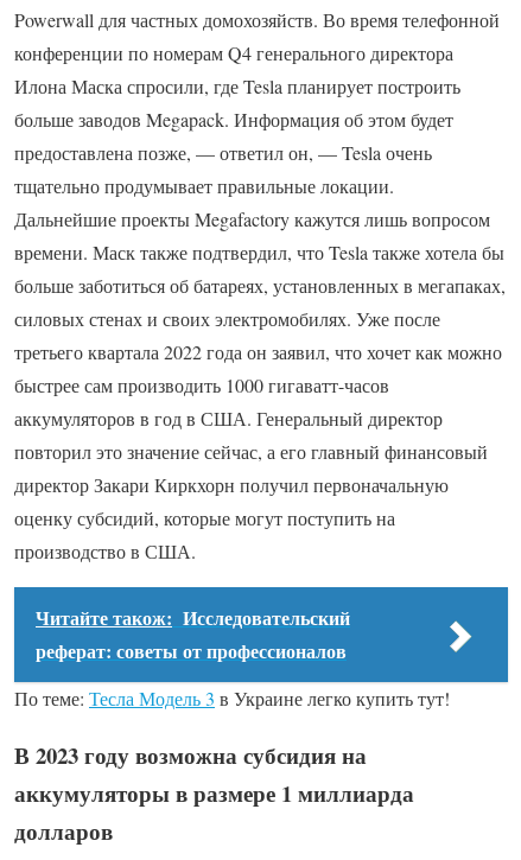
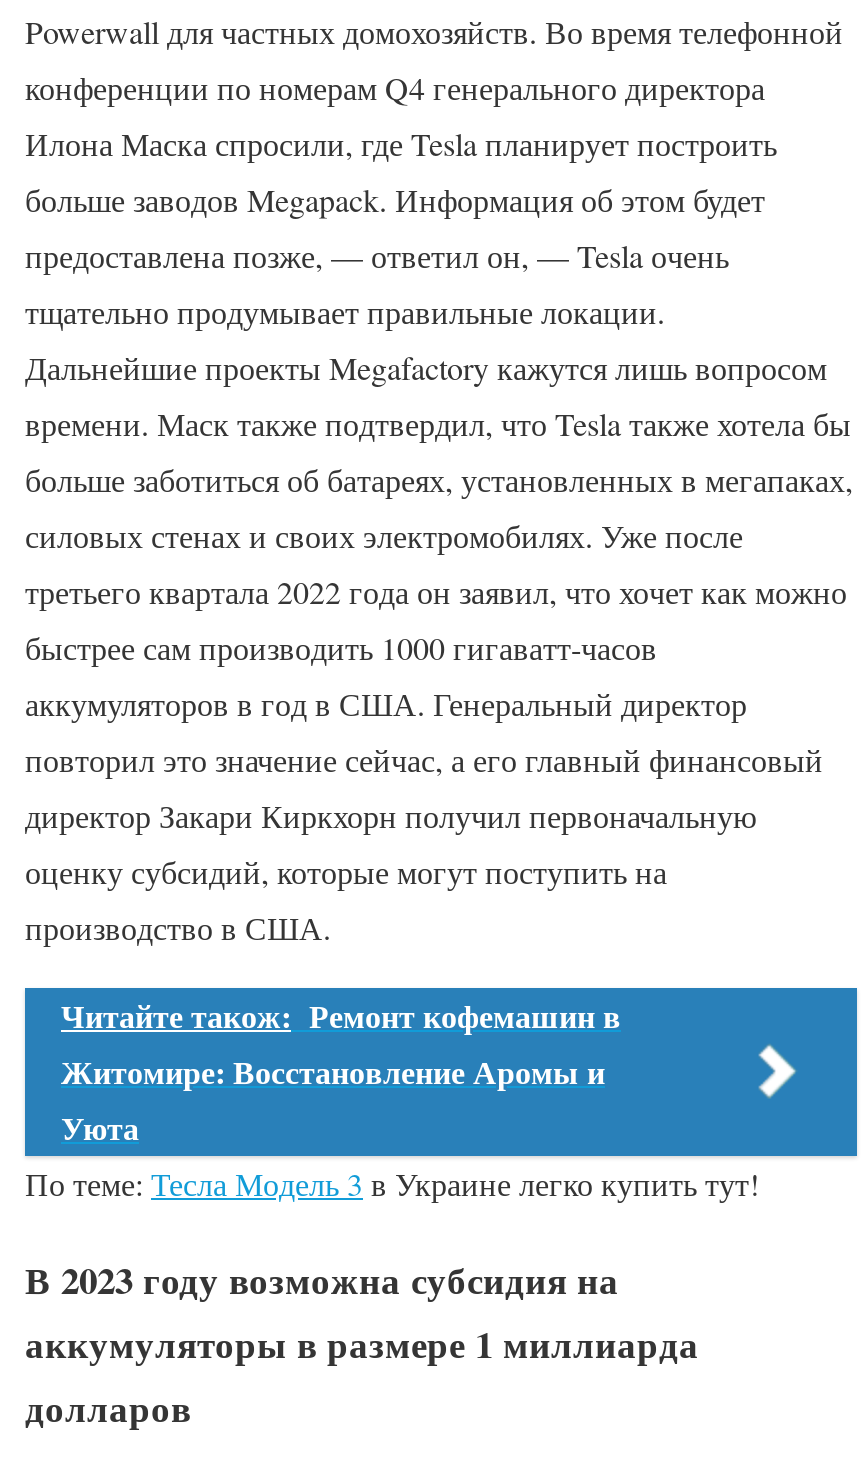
[36,603,350,664] Читайте також: Исследовательский | реферат: советы от профессионалов -> [61,991,621,1149] Читайте також: Ремонт кофемашин в | Житомире: Восстановление Аромы и | Уюта

